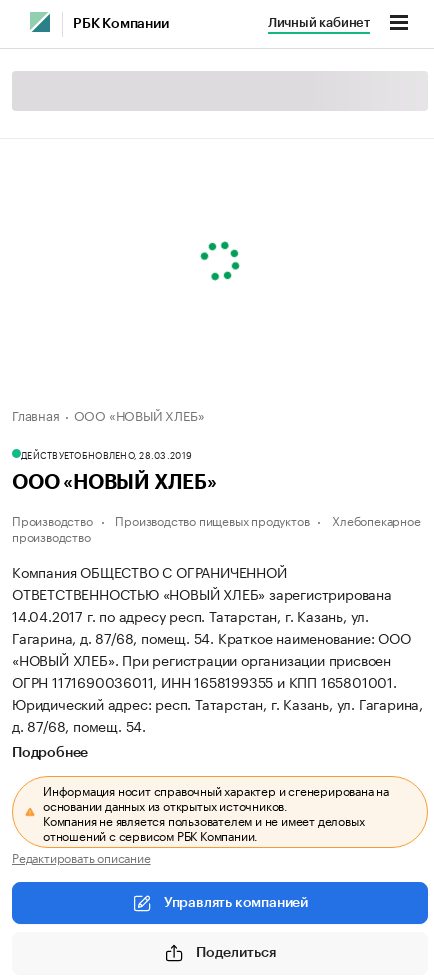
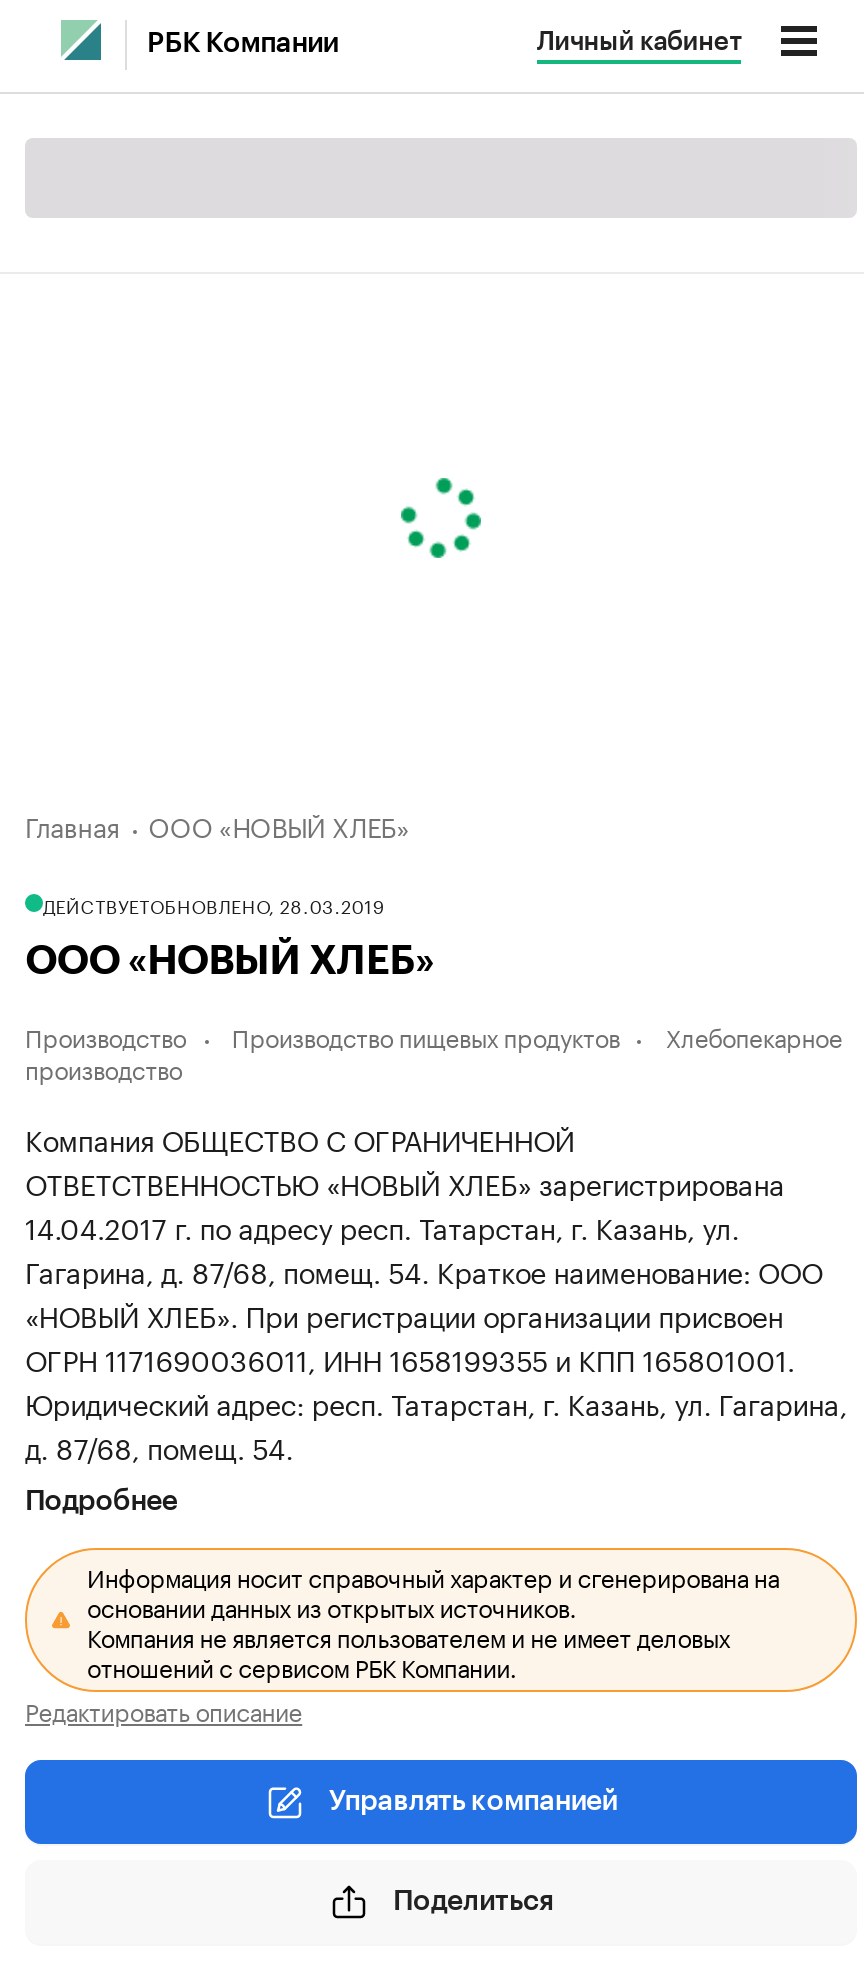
[200,241,240,281] [image] -> [399,476,483,560] [image]

